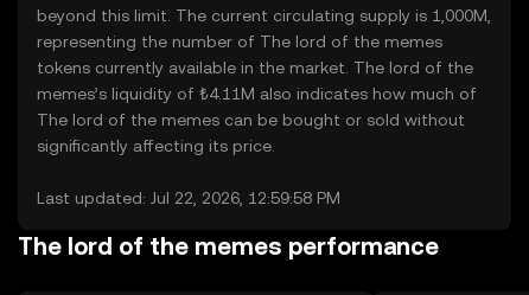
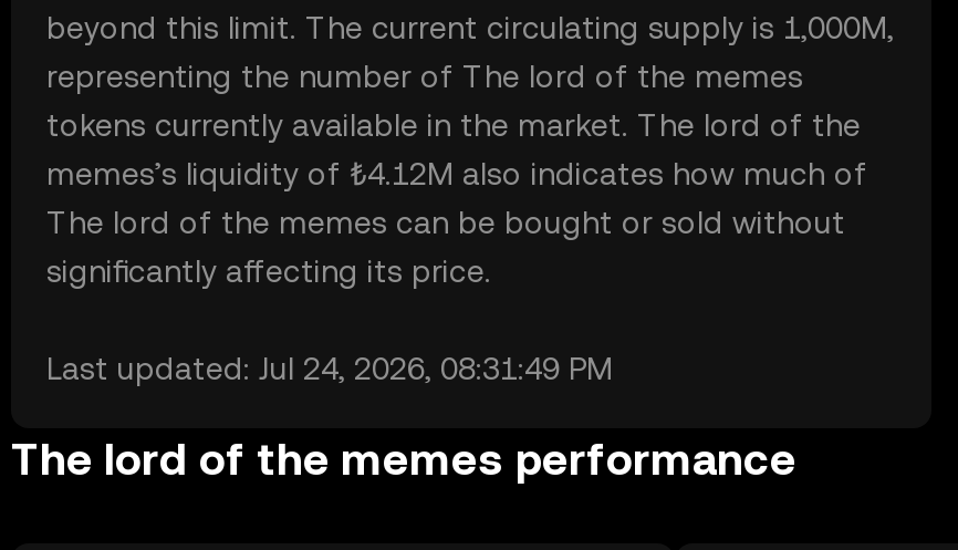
[37,84,477,103] memes’s liquidity of ₺4.11M also indicates how much of -> [46,156,867,191] memes’s liquidity of ₺4.12M also indicates how much of
[37,188,340,207] Last updated: Jul 22, 2026, 12:59:58 PM -> [46,351,613,386] Last updated: Jul 24, 2026, 08:31:49 PM

